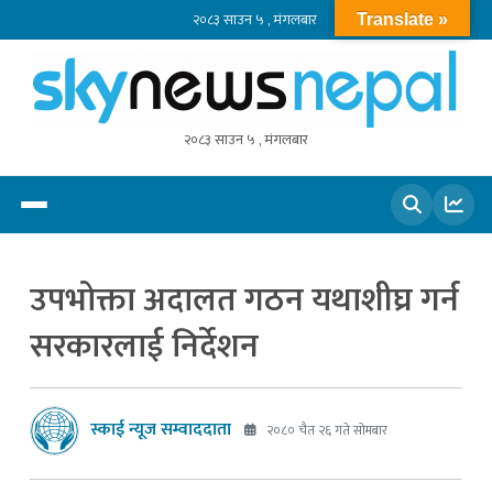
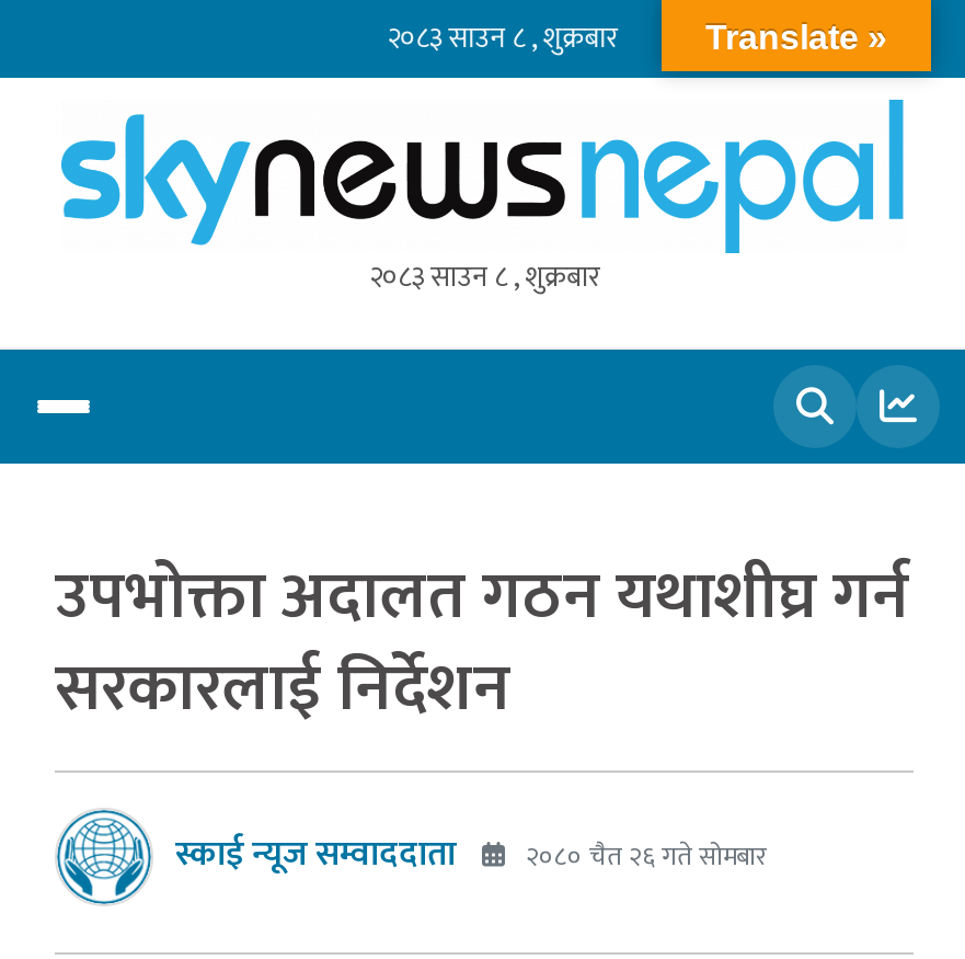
[192,7,317,31] २०८३ साउन ५ , मंगलबार -> [387,13,617,61] २०८३ साउन ८ , शुक्रबार
[183,128,308,152] २०८३ साउन ५ , मंगलबार -> [369,253,599,301] २०८३ साउन ८ , शुक्रबार

